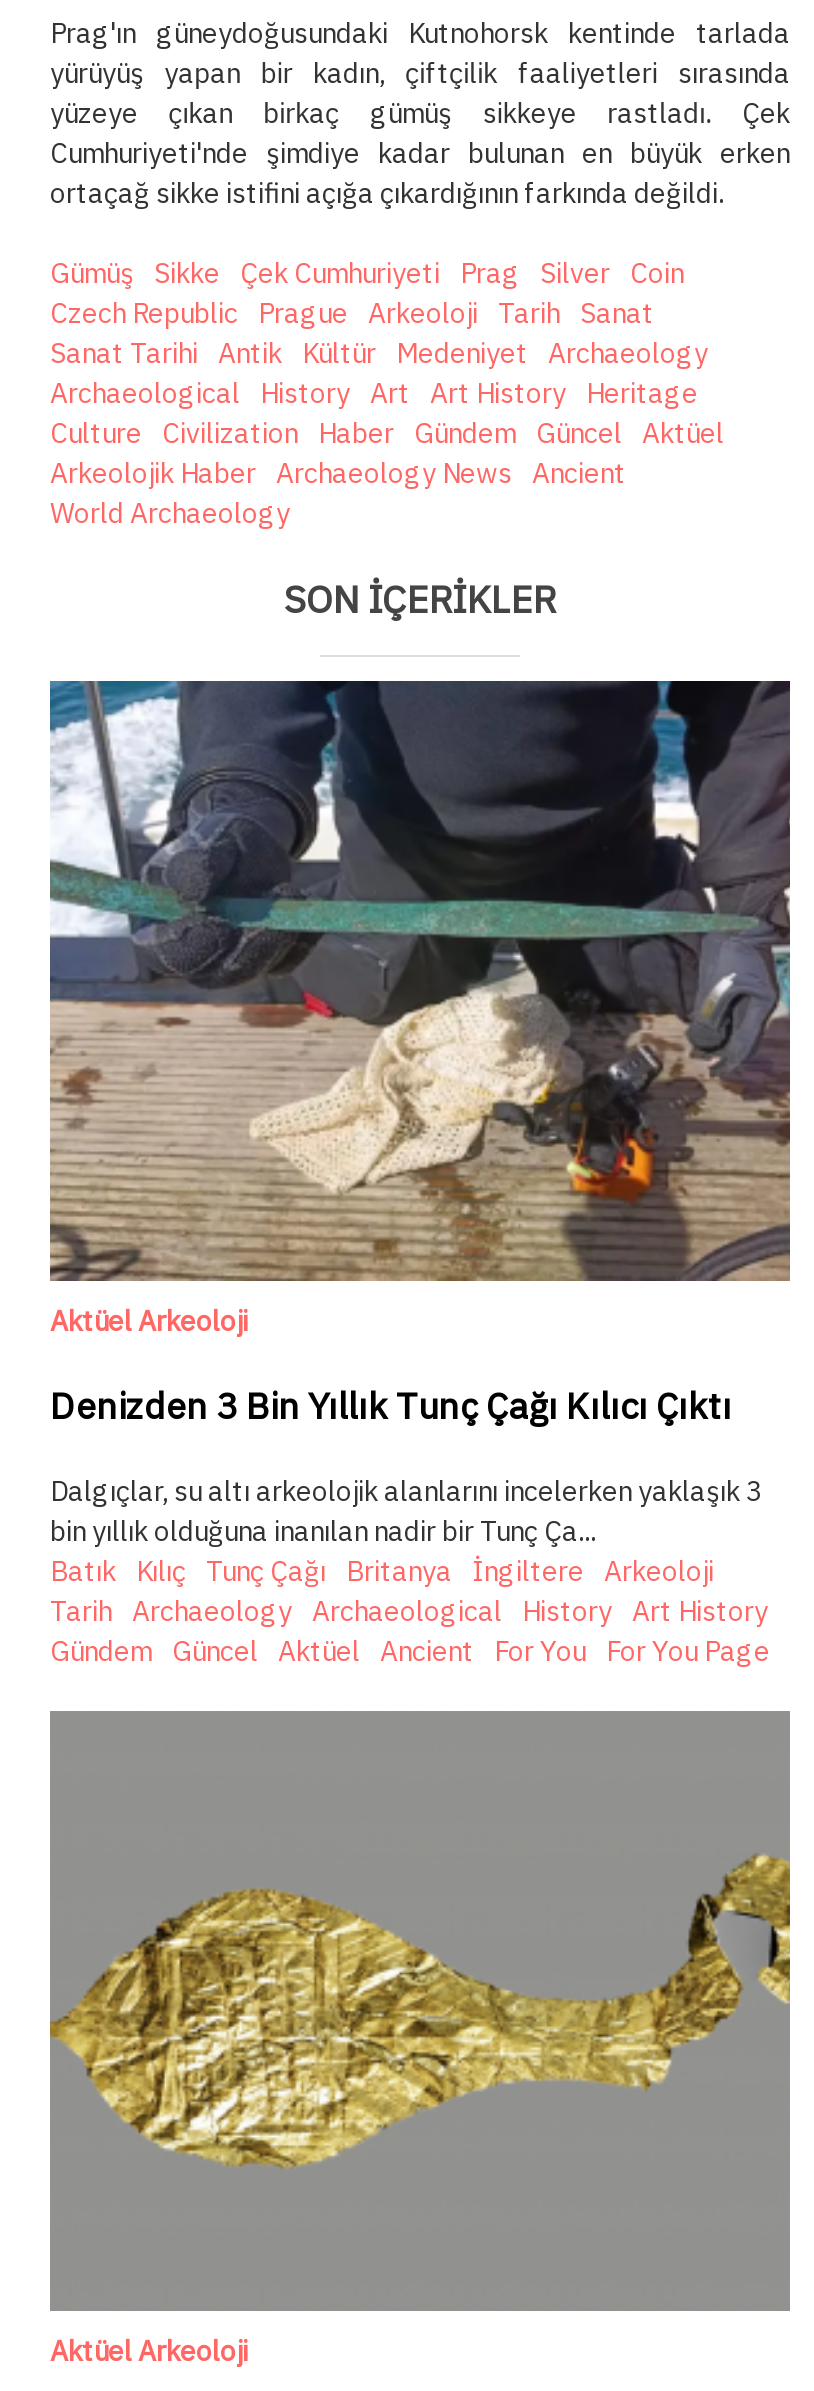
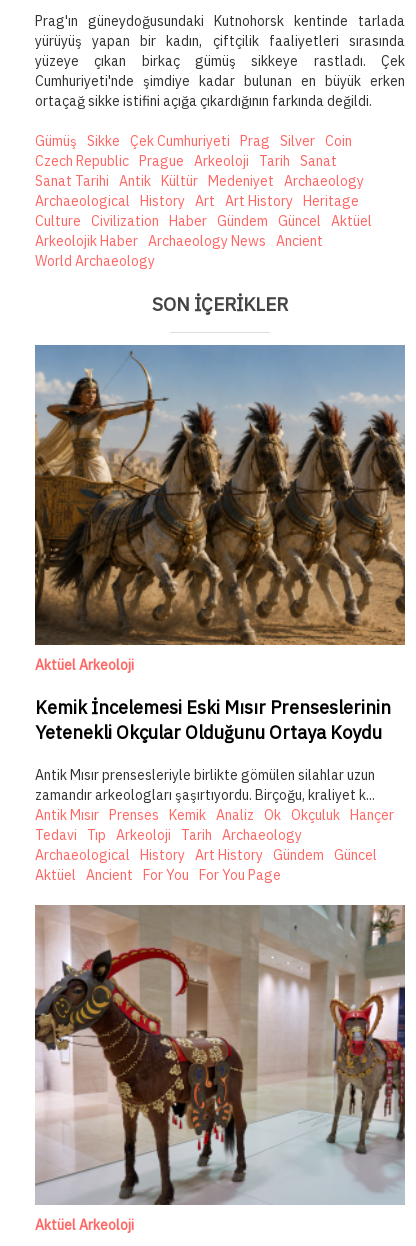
[48,679,792,1283] [image] -> [34,344,406,646] [image]
[50,1384,732,1430] Denizden 3 Bin Yıllık Tunç Çağı Kılıcı Çıktı -> [35,696,391,744] Kemik İncelemesi Eski Mısır Prenseslerinin | Yetenekli Okçular Olduğunu Ortaya Koydu
[50,1474,770,1670] Dalgıçlar, su altı arkeolojik alanlarını incelerken yaklaşık 3 | bin yıllık olduğuna inanılan nadir bir Tunç Ça... | Batık Kılıç Tunç Çağı Britanya İngiltere Arkeoloji | Tarih Archaeology Archaeological History Art History | Gündem Güncel Aktüel Ancient For You For You Page -> [35,766,394,884] Antik Mısır prensesleriyle birlikte gömülen silahlar uzun | zamandır arkeologları şaşırtıyordu. Birçoğu, kraliyet k... | Antik Mısır Prenses Kemik Analiz Ok Okçuluk Hançer | Tedavi Tıp Arkeoloji Tarih Archaeology | Archaeological History Art History Gündem Güncel | Aktüel Ancient For You For You Page
[48,1713,792,2309] [image] -> [35,905,406,1205] [image]

